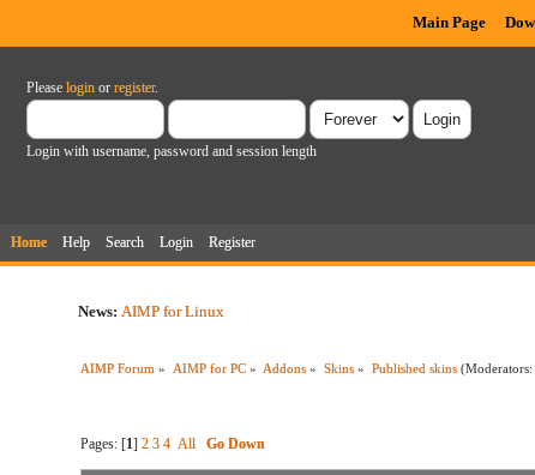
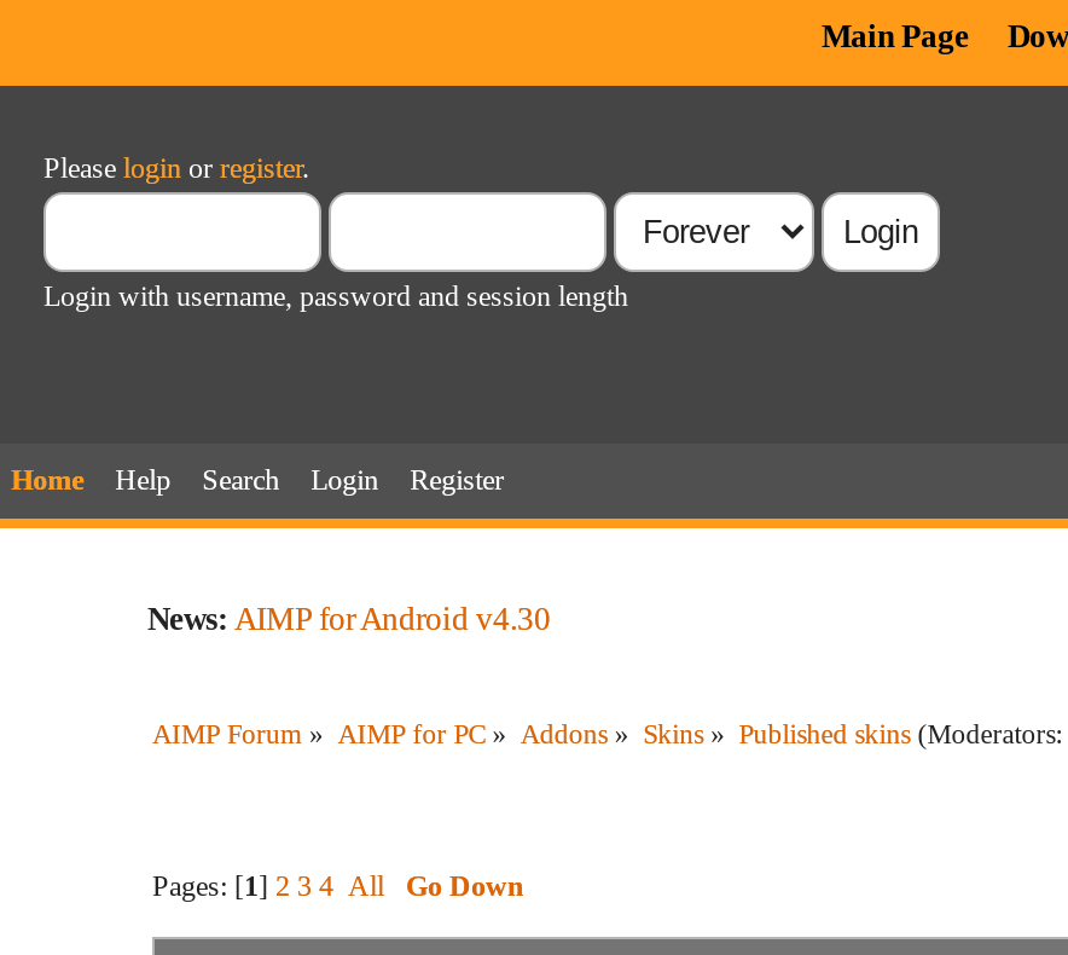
[78,302,224,320] News: AIMP for Linux -> [147,601,551,637] News: AIMP for Android v4.30

